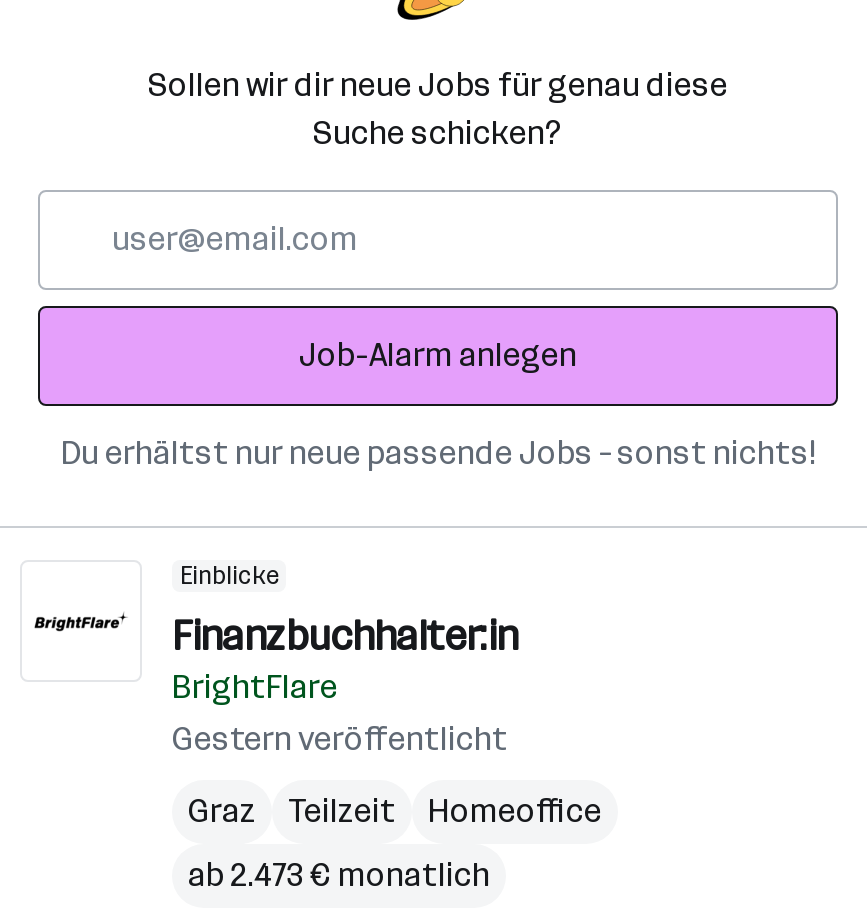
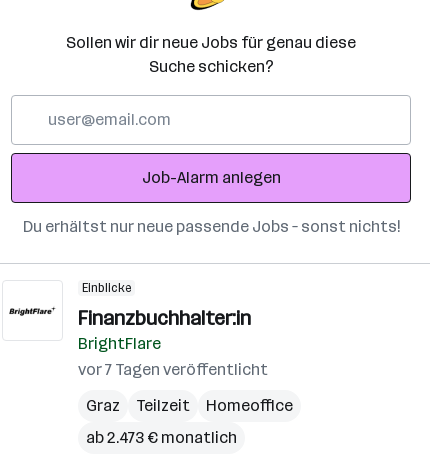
[172,720,508,758] Gestern veröffentlicht -> [78,360,268,379] vor 7 Tagen veröffentlicht

